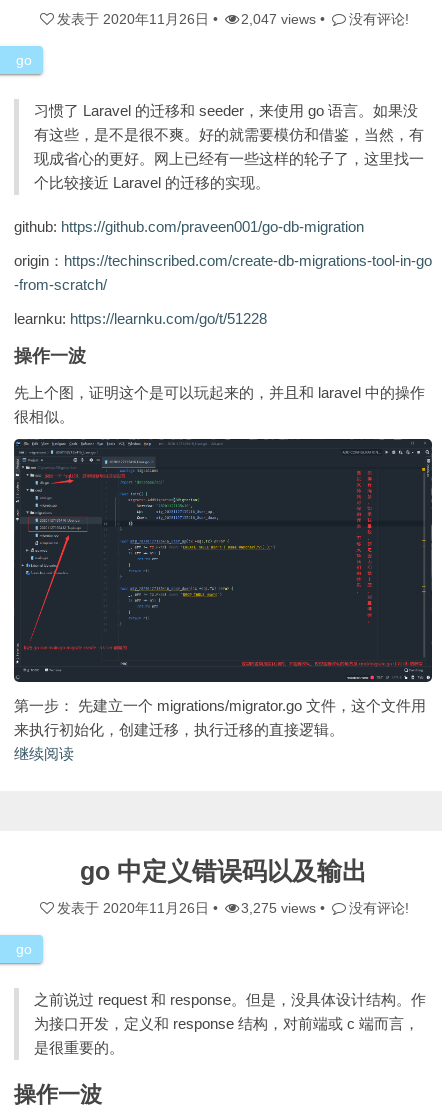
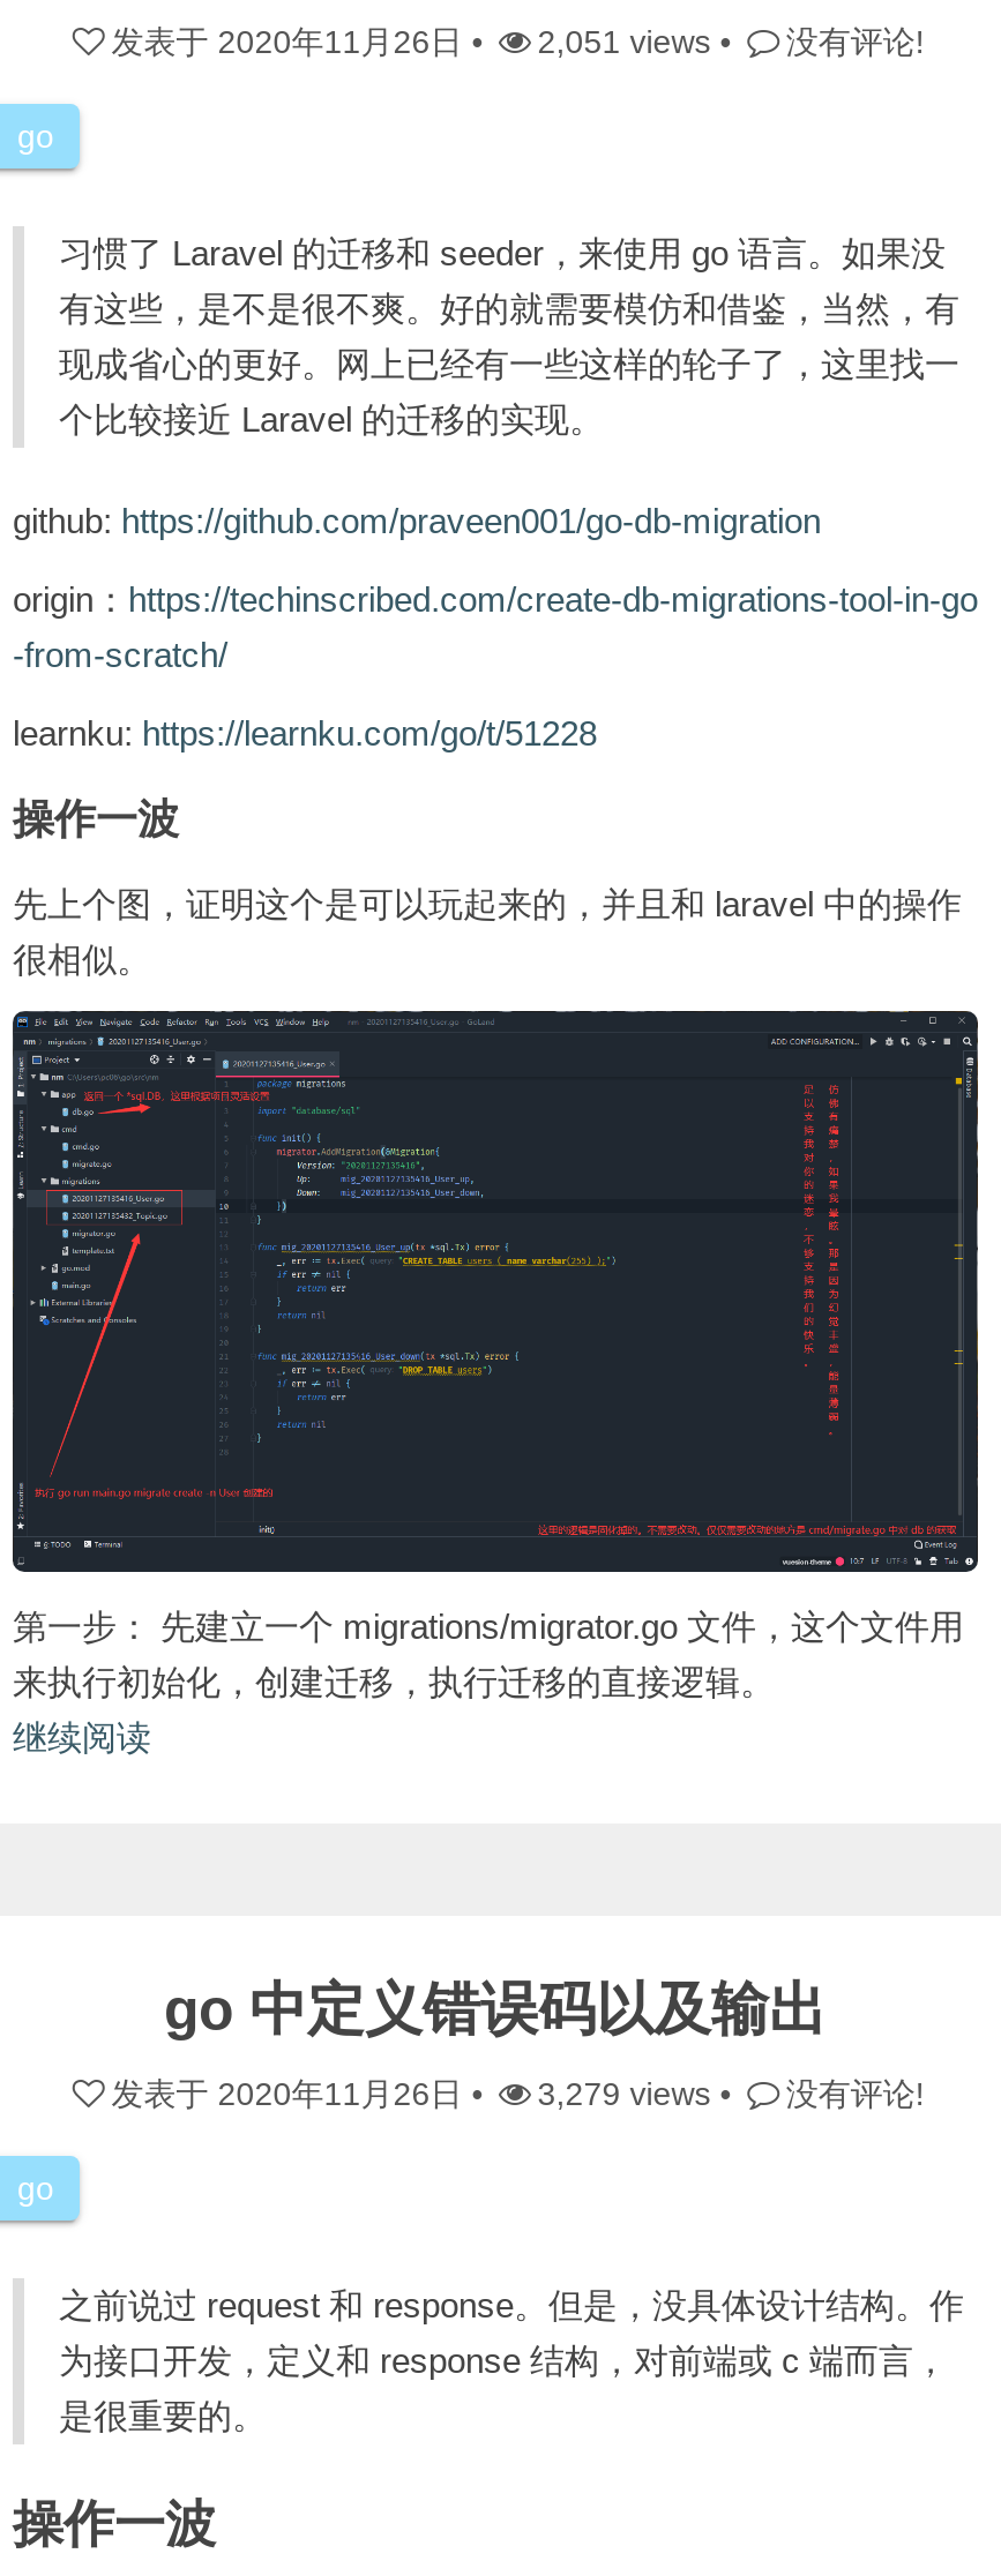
[57,11,409,27] 发表于2020年11月26日• 2,047 views • 没有评论! -> [111,24,925,61] 发表于2020年11月26日• 2,051 views • 没有评论!
[57,900,409,916] 发表于2020年11月26日• 3,275 views • 没有评论! -> [111,2075,925,2112] 发表于2020年11月26日• 3,279 views • 没有评论!

